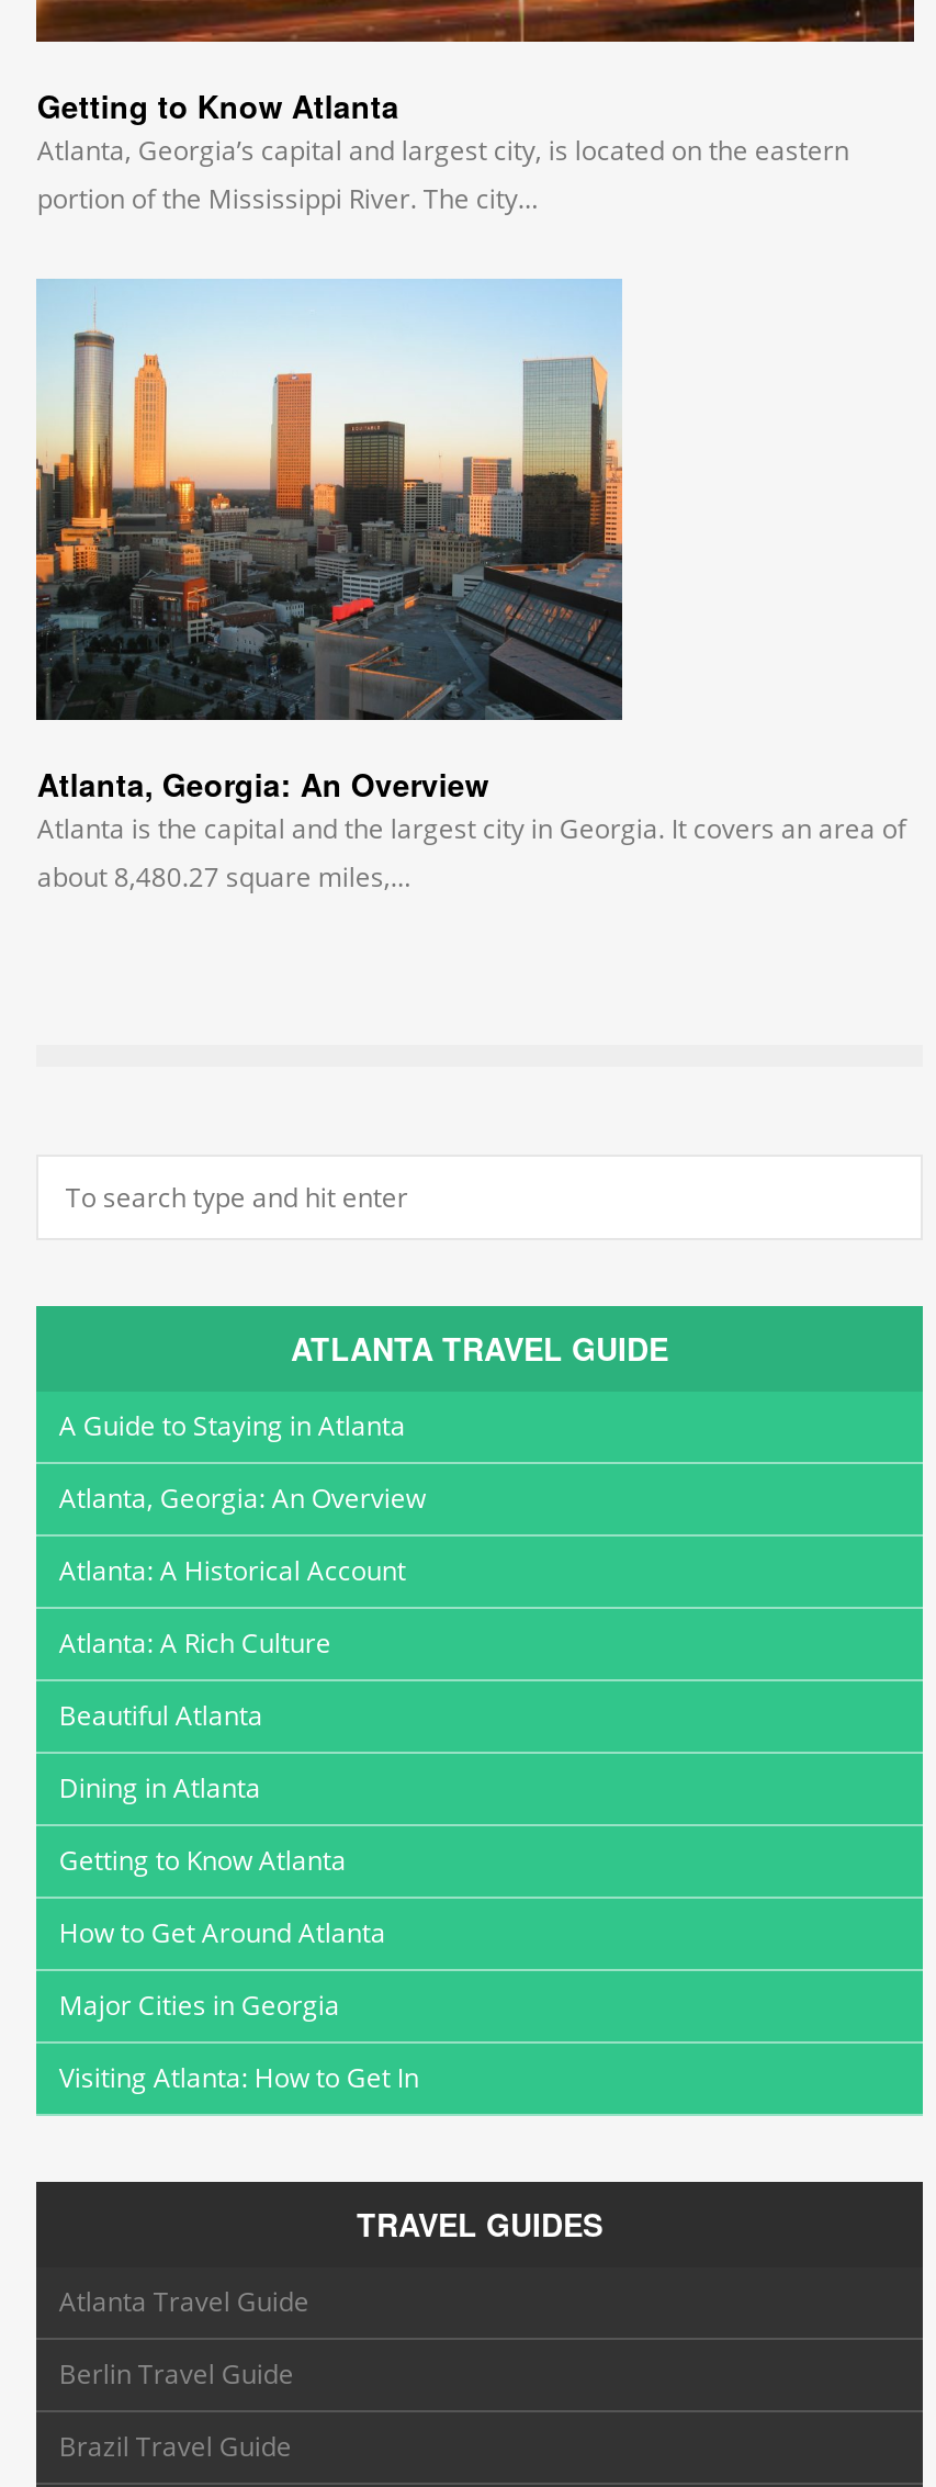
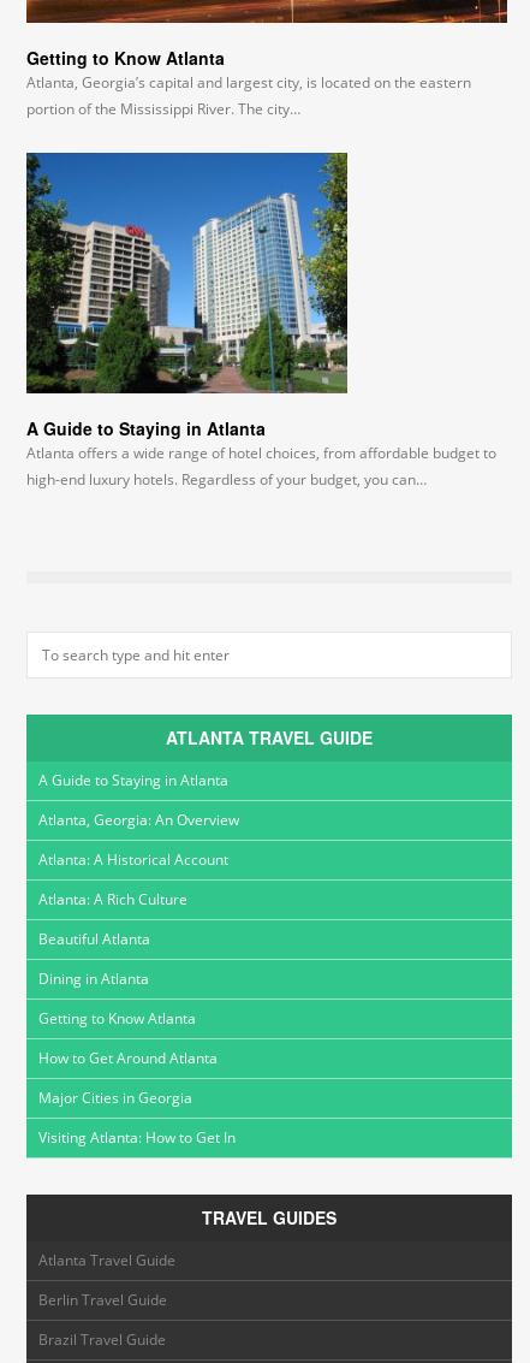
[34,279,906,894] [image] | Atlanta, Georgia: An Overview | Atlanta is the capital and the largest city in Georgia. It covers an area of | about 8,480.27 square miles,… -> [25,152,497,490] [image] | A Guide to Staying in Atlanta | Atlanta offers a wide range of hotel choices, from affordable budget to | high-end luxury hotels. Regardless of your budget, you can…

